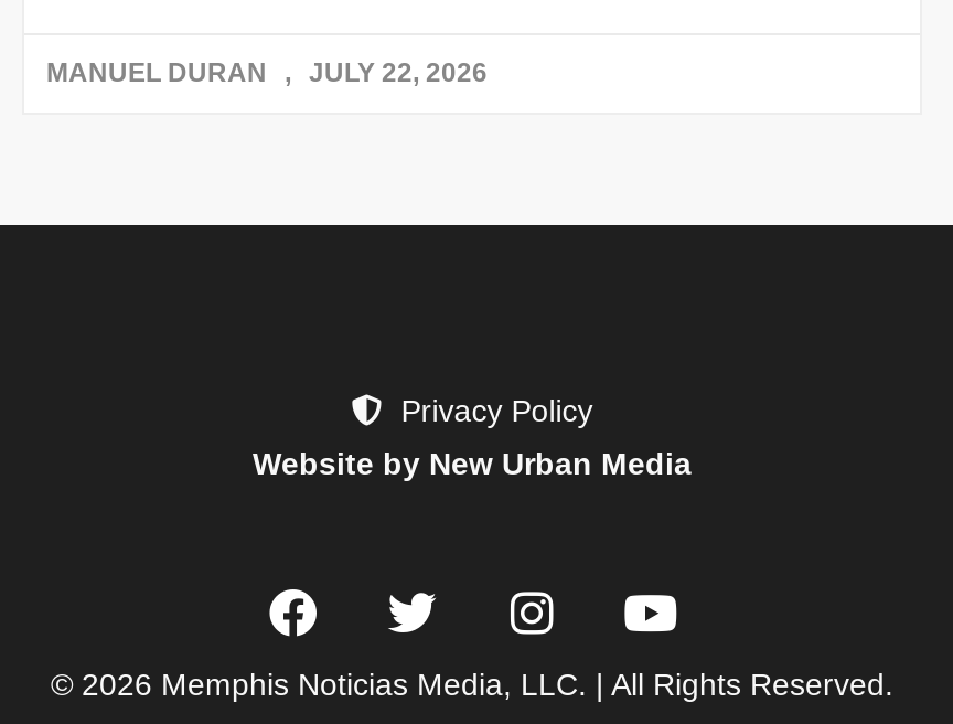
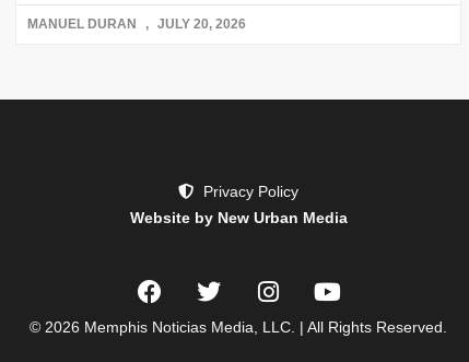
[46,58,488,89] MANUEL DURAN JULY 22, 2026 -> [27,17,246,32] MANUEL DURAN JULY 20, 2026

